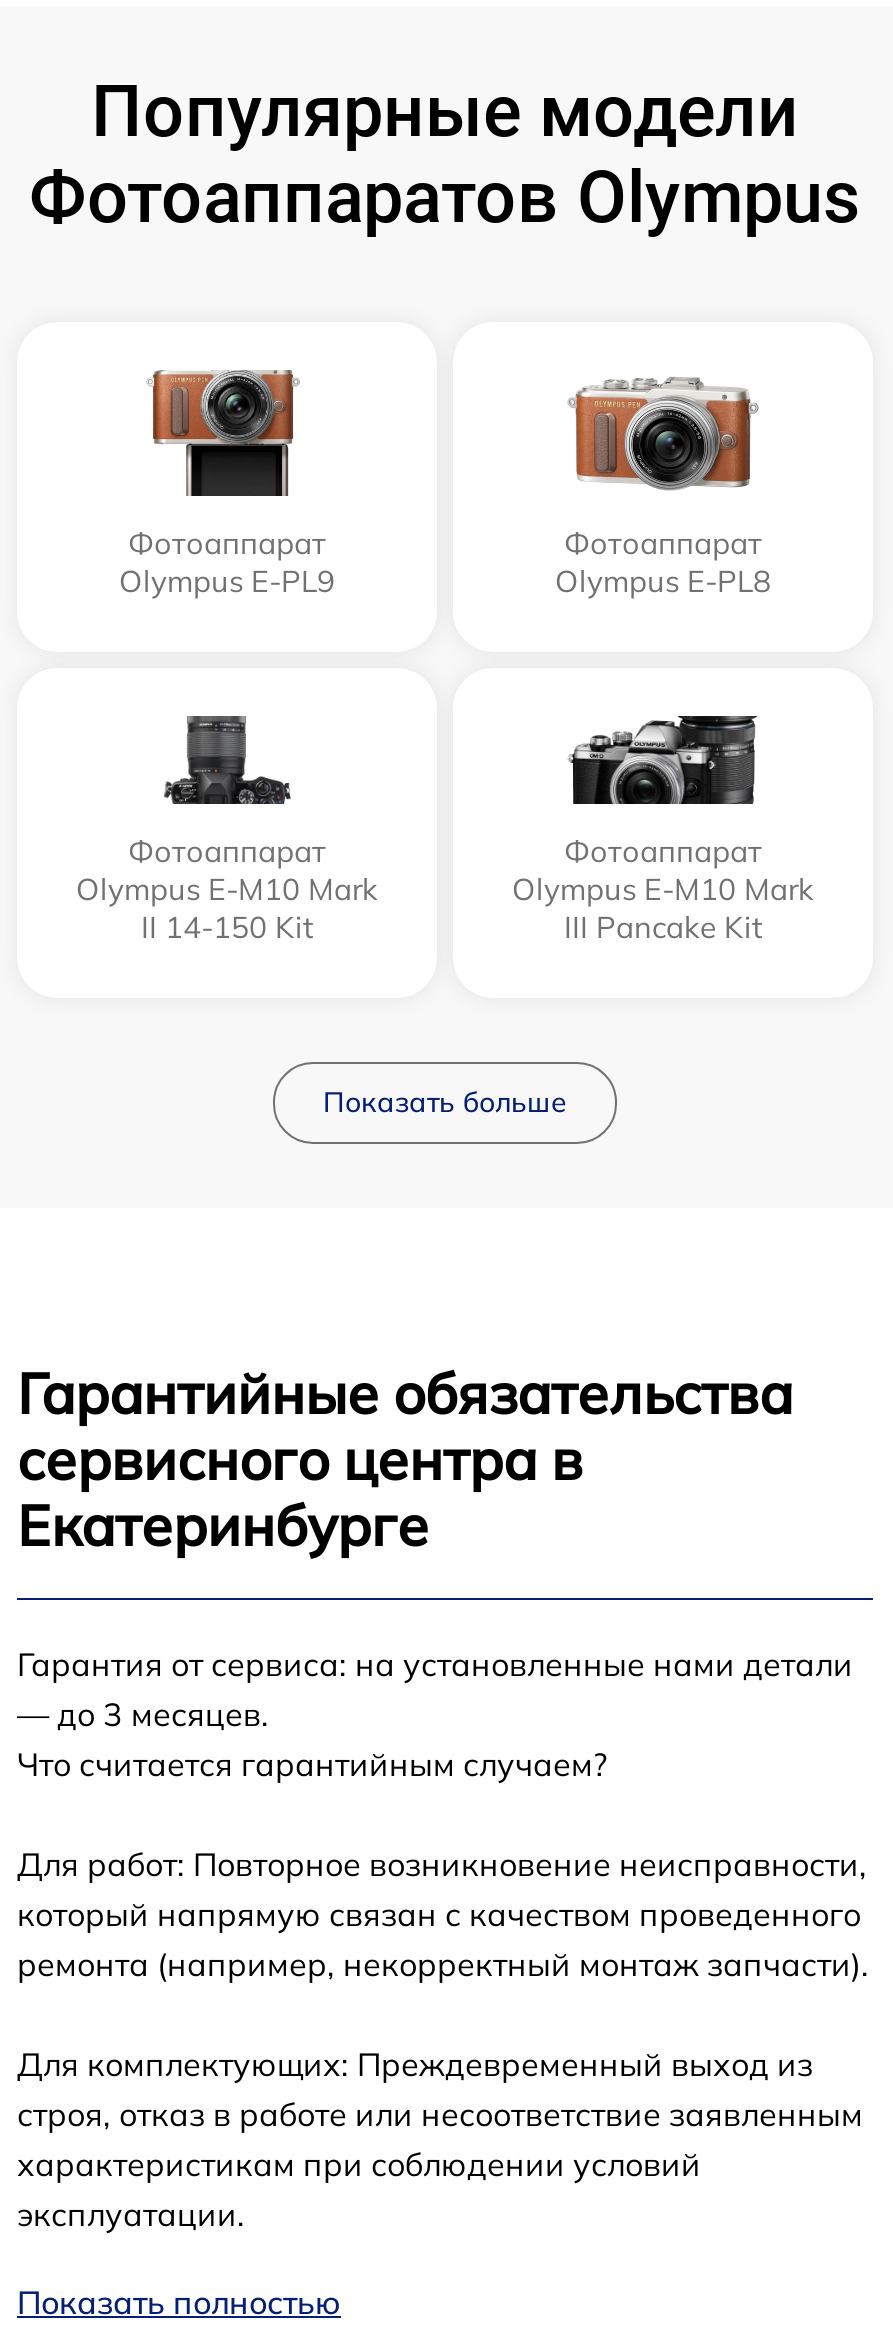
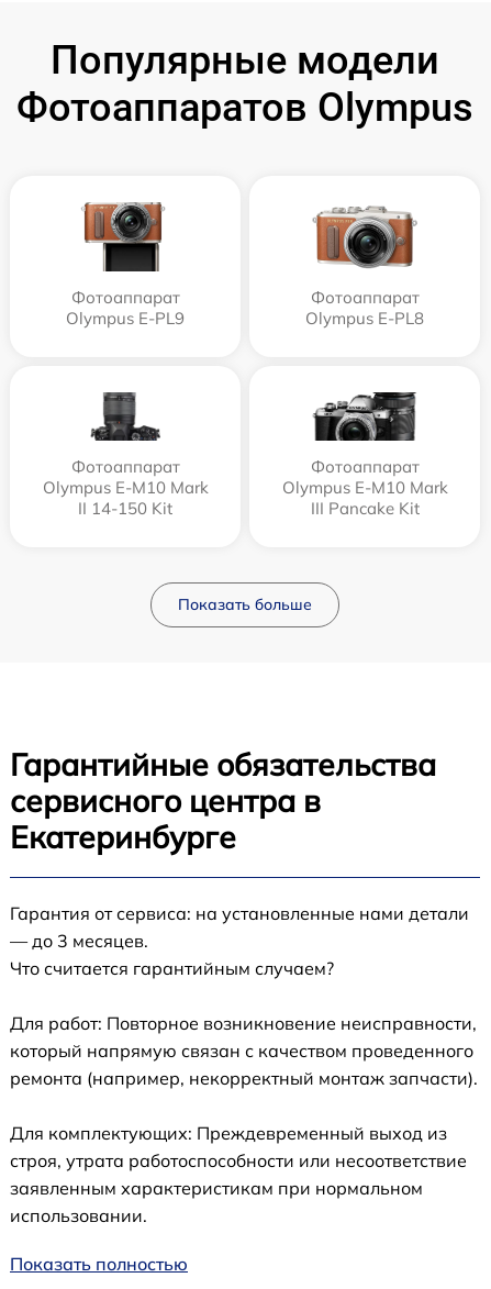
[17,2095,863,2235] строя, отказ в работе или несоответствие заявленным | характеристикам при соблюдении условий | эксплуатации. -> [10,1150,467,1227] строя, утрата работоспособности или несоответствие | заявленным характеристикам при нормальном | использовании.

